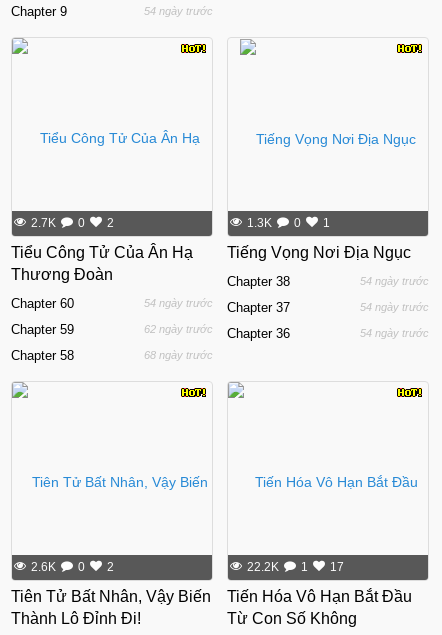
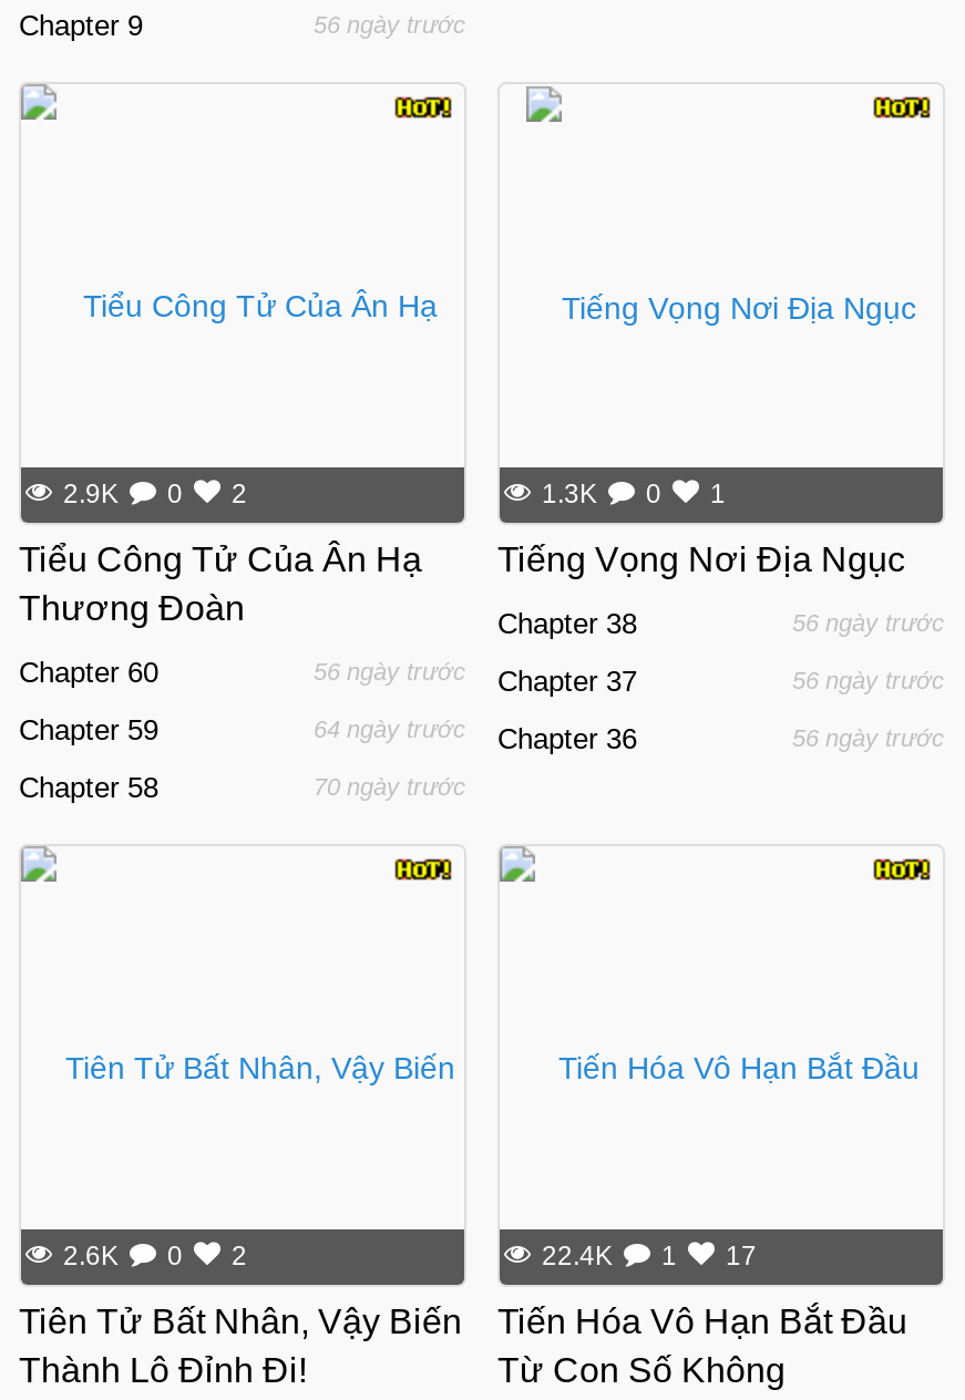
[144,5,213,17] 54 ngày trước -> [314,11,466,38] 56 ngày trước
[31,216,114,230] 2.7K 0 2 -> [63,478,247,509] 2.9K 0 2
[360,275,429,287] 54 ngày trước -> [792,609,945,636] 56 ngày trước
[144,297,290,315] 54 ngày trước Chapter 37 -> [314,658,637,698] 56 ngày trước Chapter 37
[360,301,429,313] 54 ngày trước -> [792,667,945,693] 56 ngày trước
[144,323,290,341] 62 ngày trước Chapter 36 -> [314,716,637,755] 64 ngày trước Chapter 36
[360,327,429,339] 54 ngày trước -> [792,724,945,751] 56 ngày trước
[144,349,213,361] 68 ngày trước -> [314,773,466,800] 70 ngày trước
[247,560,344,574] 22.2K 1 17 -> [542,1241,757,1272] 22.4K 1 17

